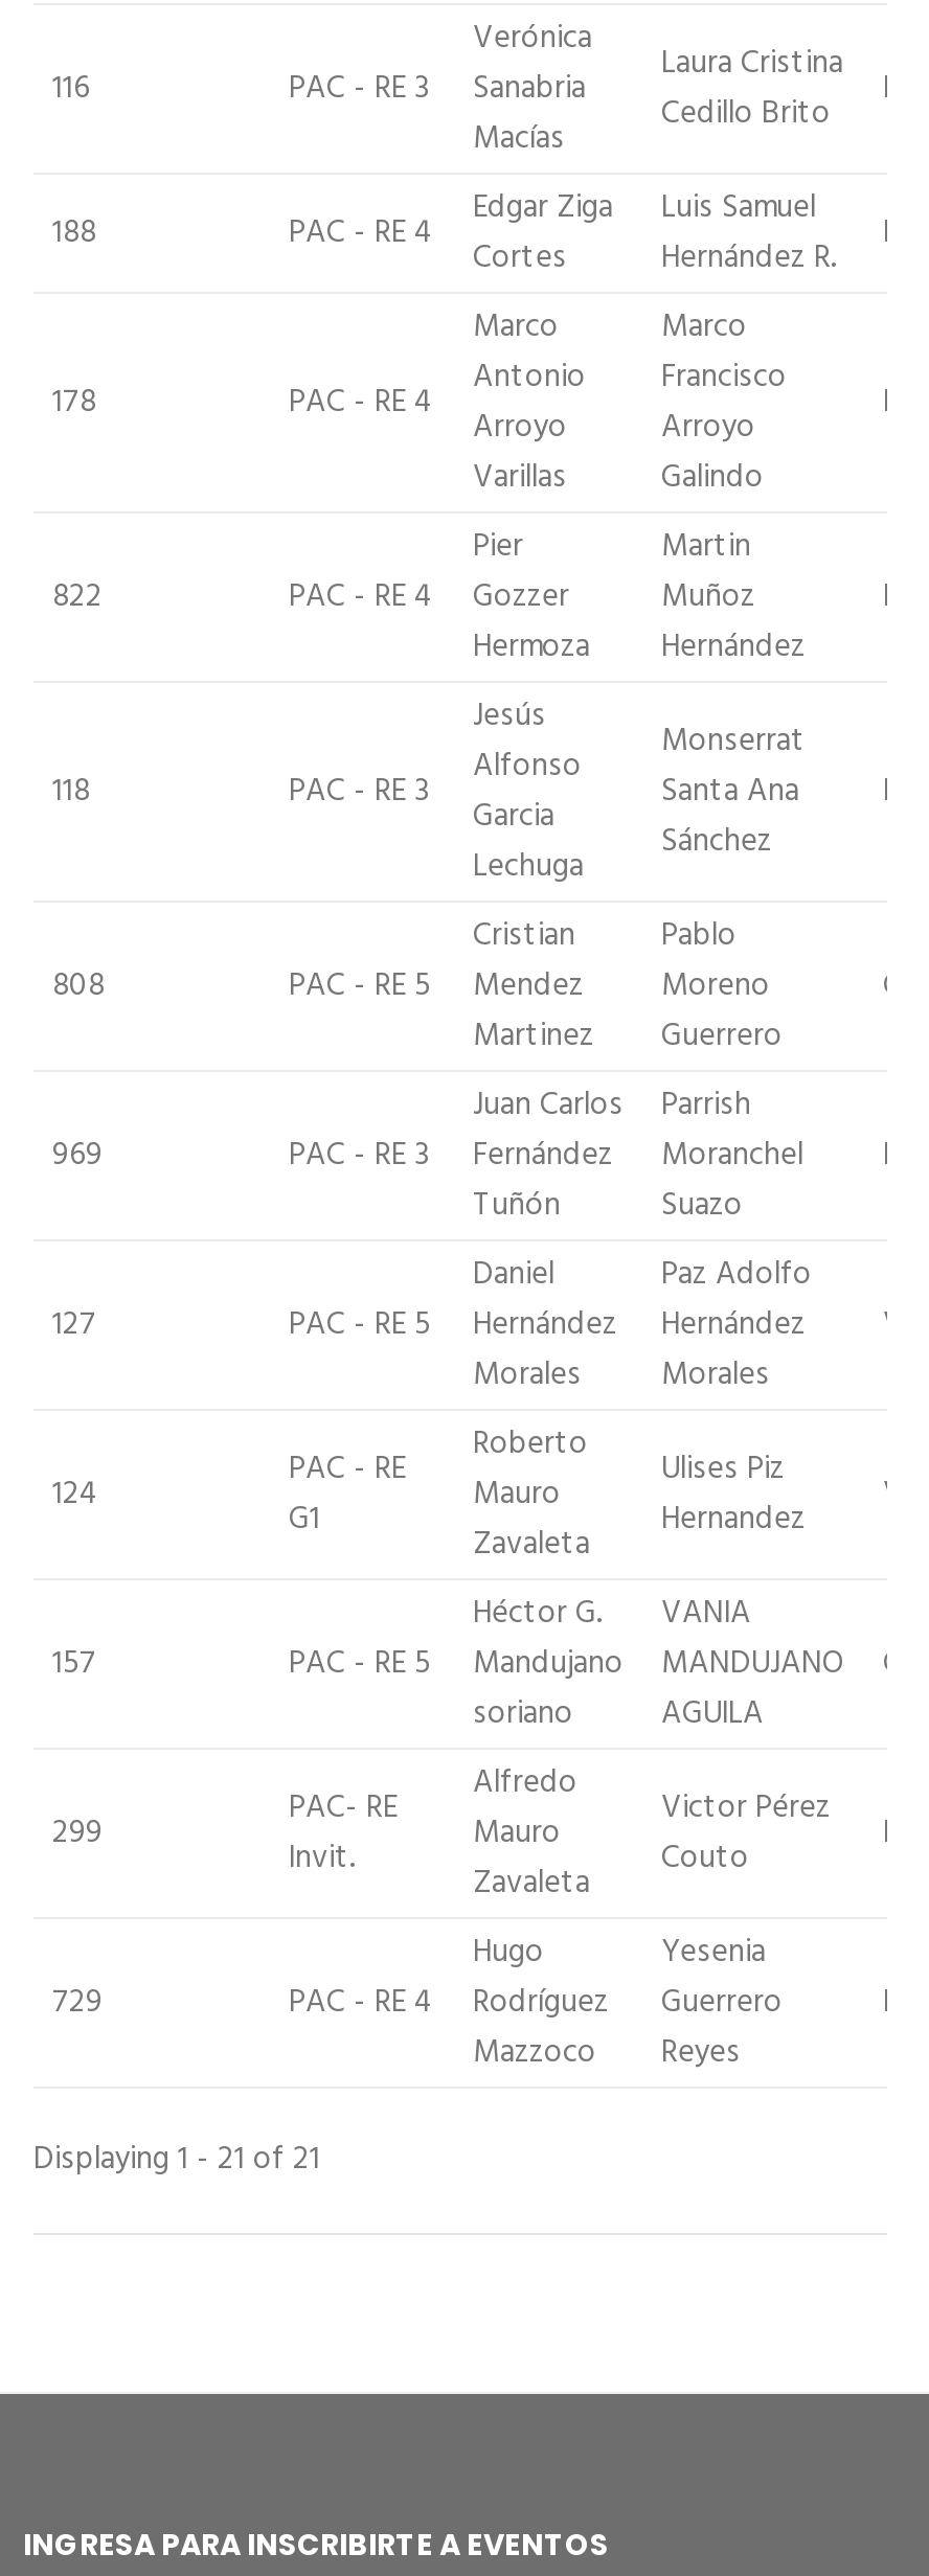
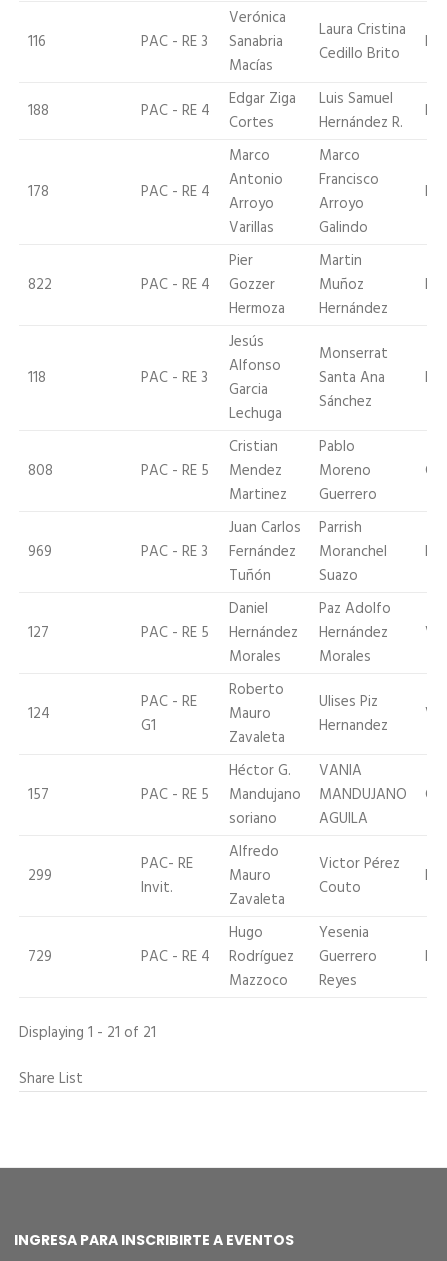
none -> [19,1067,83,1091] Share List

